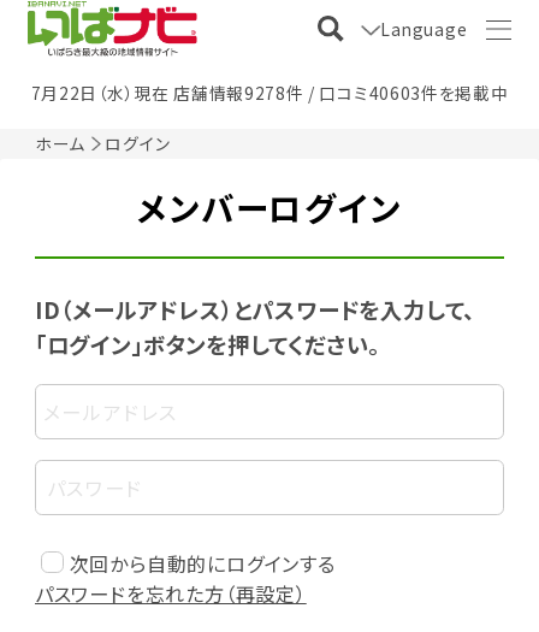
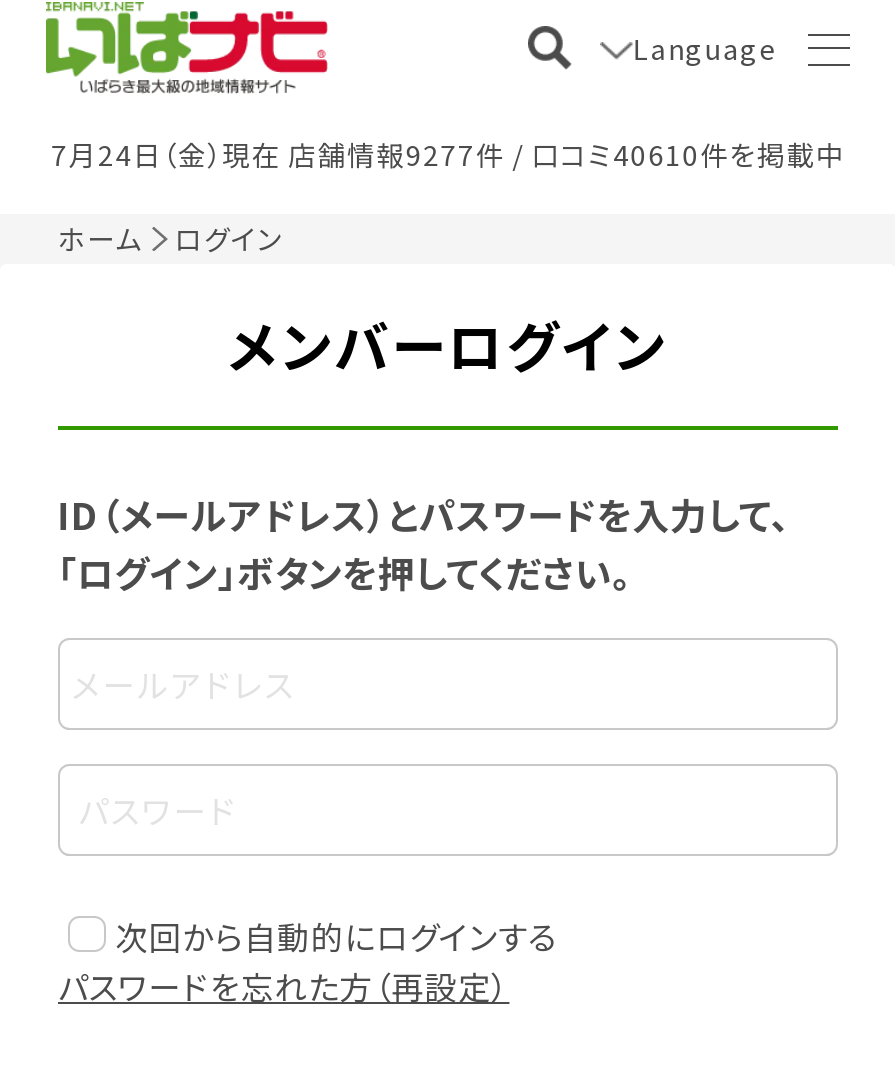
[31,80,508,104] 7月22日（水）現在 店舗情報9278件 / 口コミ40603件を掲載中 -> [51,133,845,173] 7月24日（金）現在 店舗情報9277件 / 口コミ40610件を掲載中

